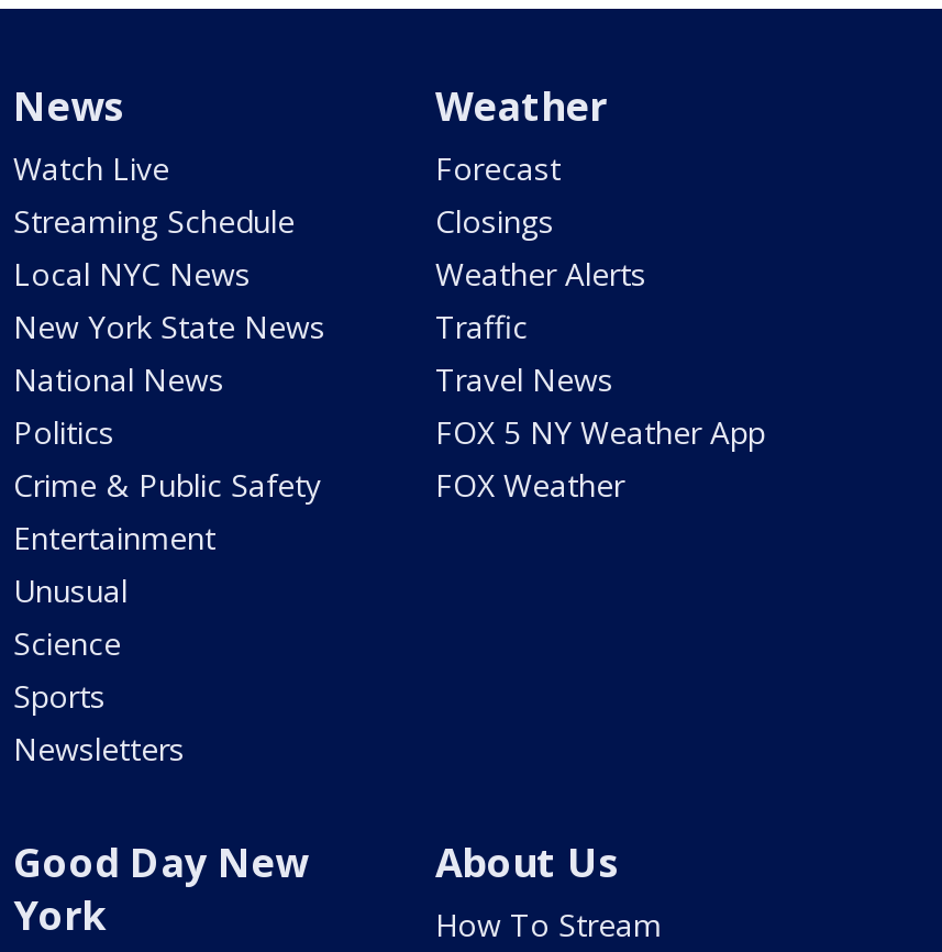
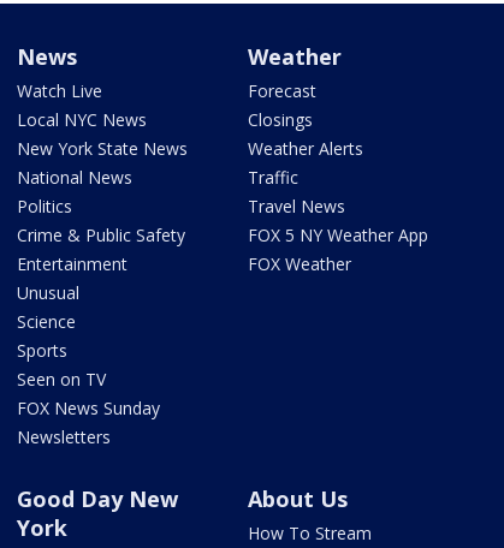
[13,201,295,242] Streaming Schedule -> none
moved [13,253,325,717] -> [17,108,188,362]: Local NYC News | New York State News | National News | ... | Science | Sports
none -> [17,368,160,420] Seen on TV | FOX News Sunday

